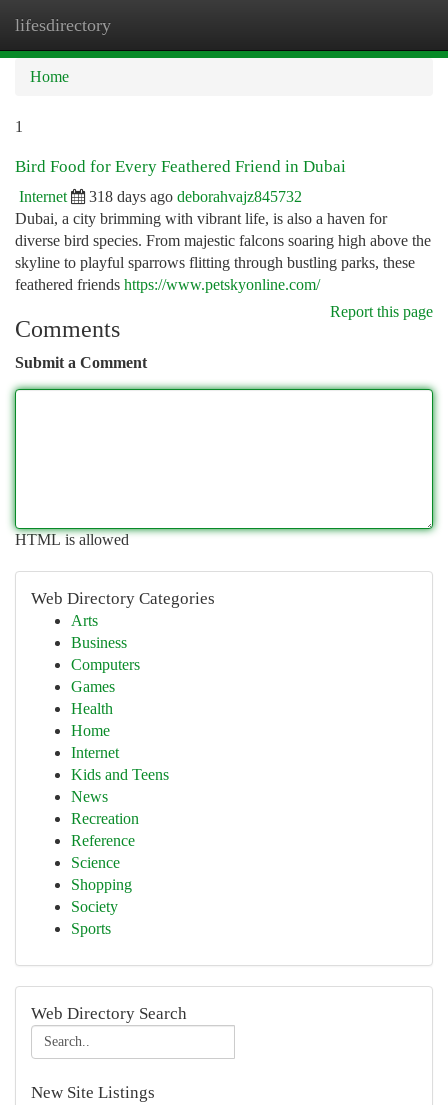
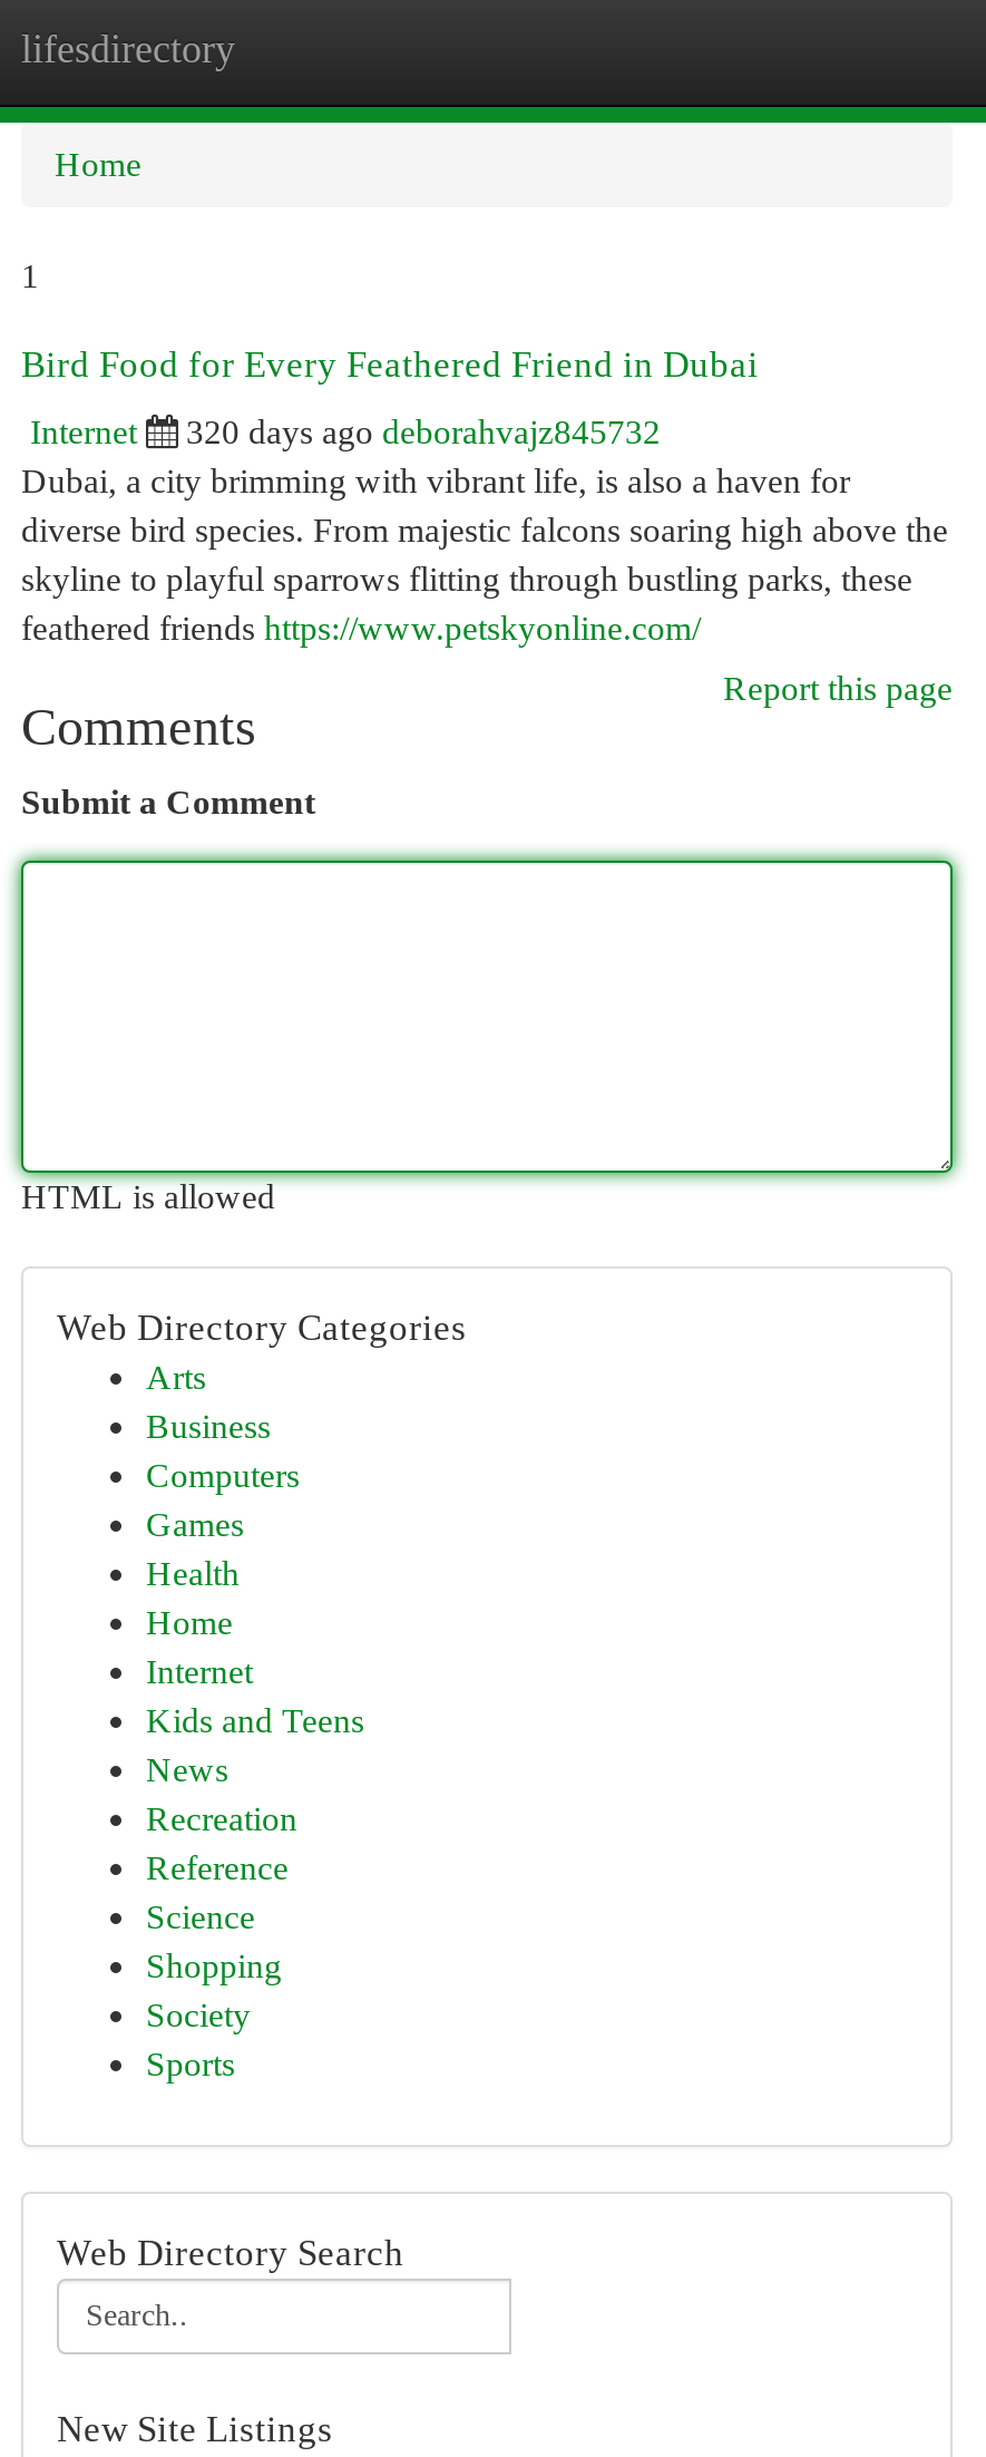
[89,188,302,205] 318 days ago deborahvajz845732 -> [186,412,661,450] 320 days ago deborahvajz845732

